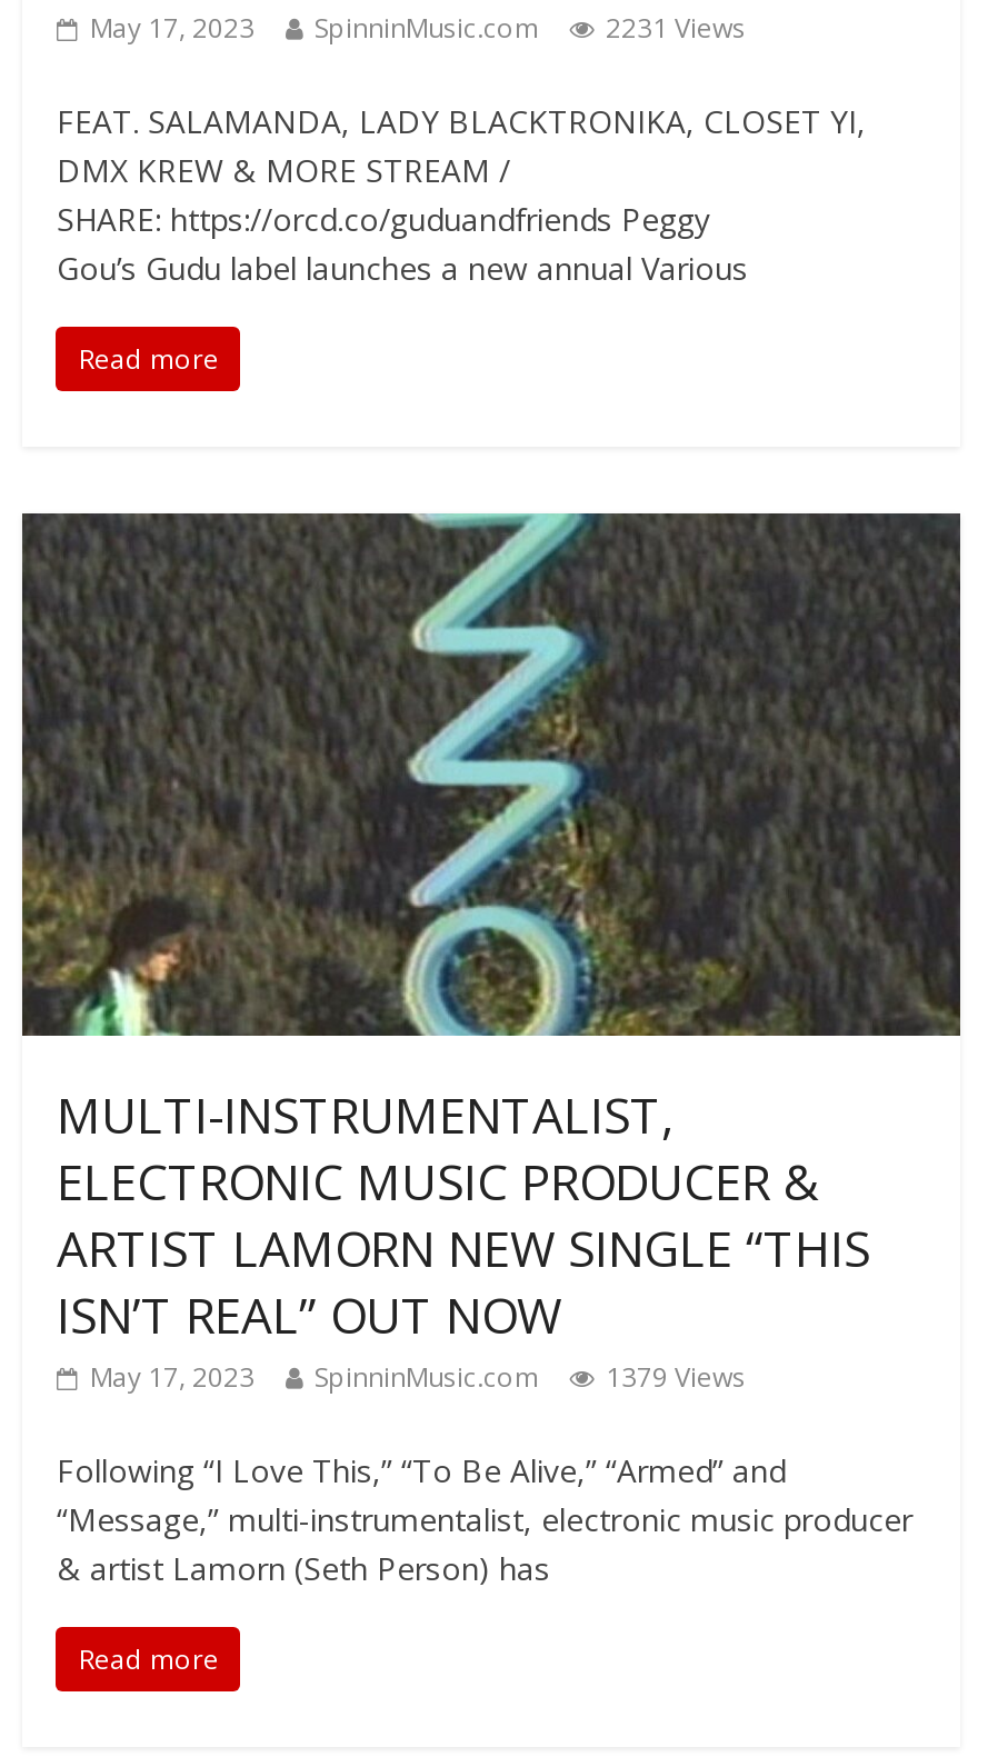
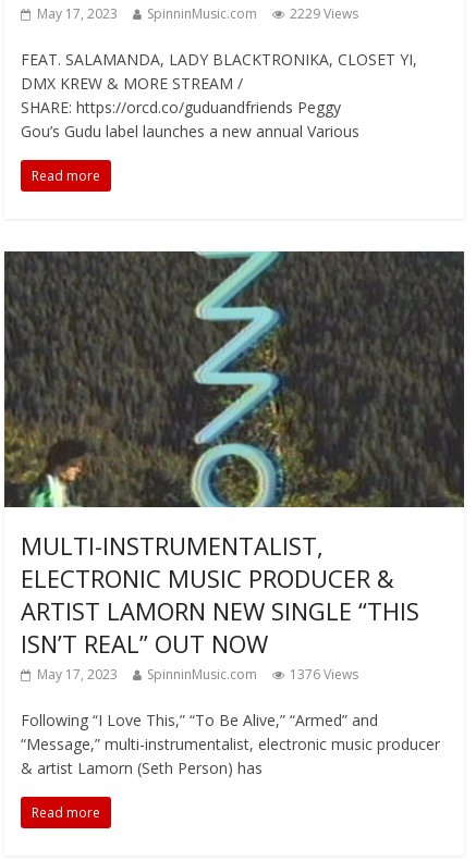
[90,10,746,47] May 17, 2023 SpinninMusic.com 2231 Views -> [37,5,359,23] May 17, 2023 SpinninMusic.com 2229 Views
[90,1357,746,1395] May 17, 2023 SpinninMusic.com 1379 Views -> [37,665,359,683] May 17, 2023 SpinninMusic.com 1376 Views

